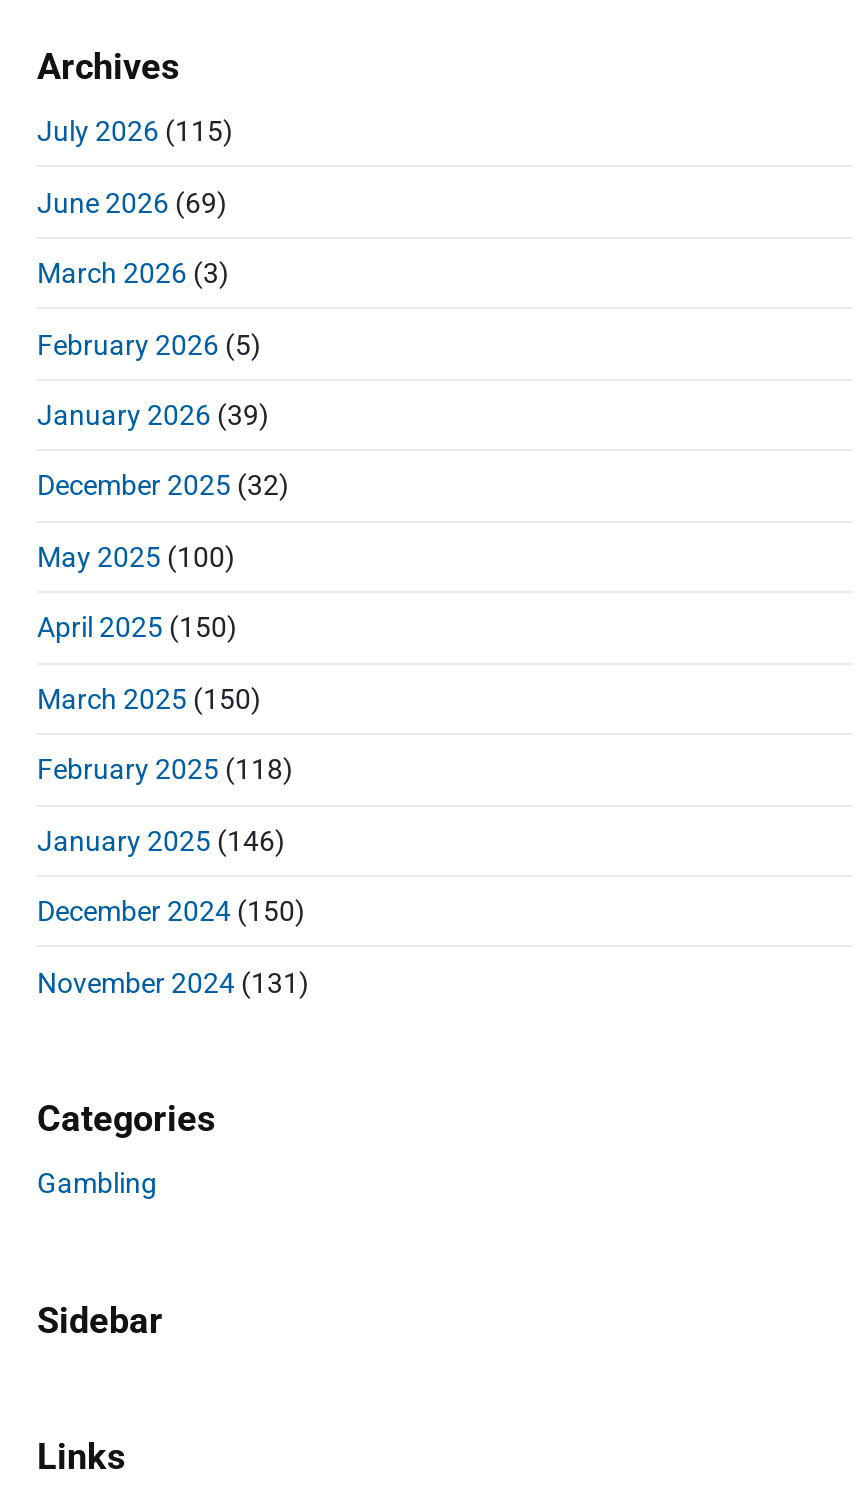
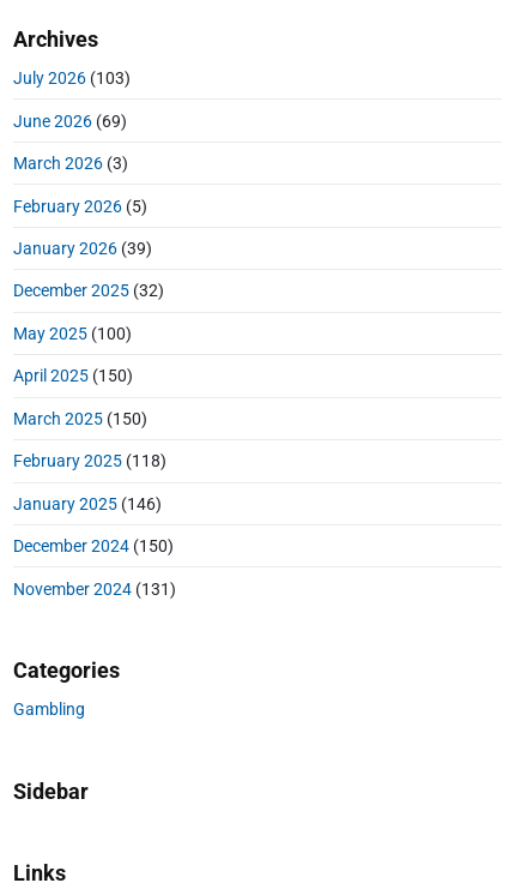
[37,115,233,147] July 2026 (115) -> [13,69,131,88] July 2026 (103)

